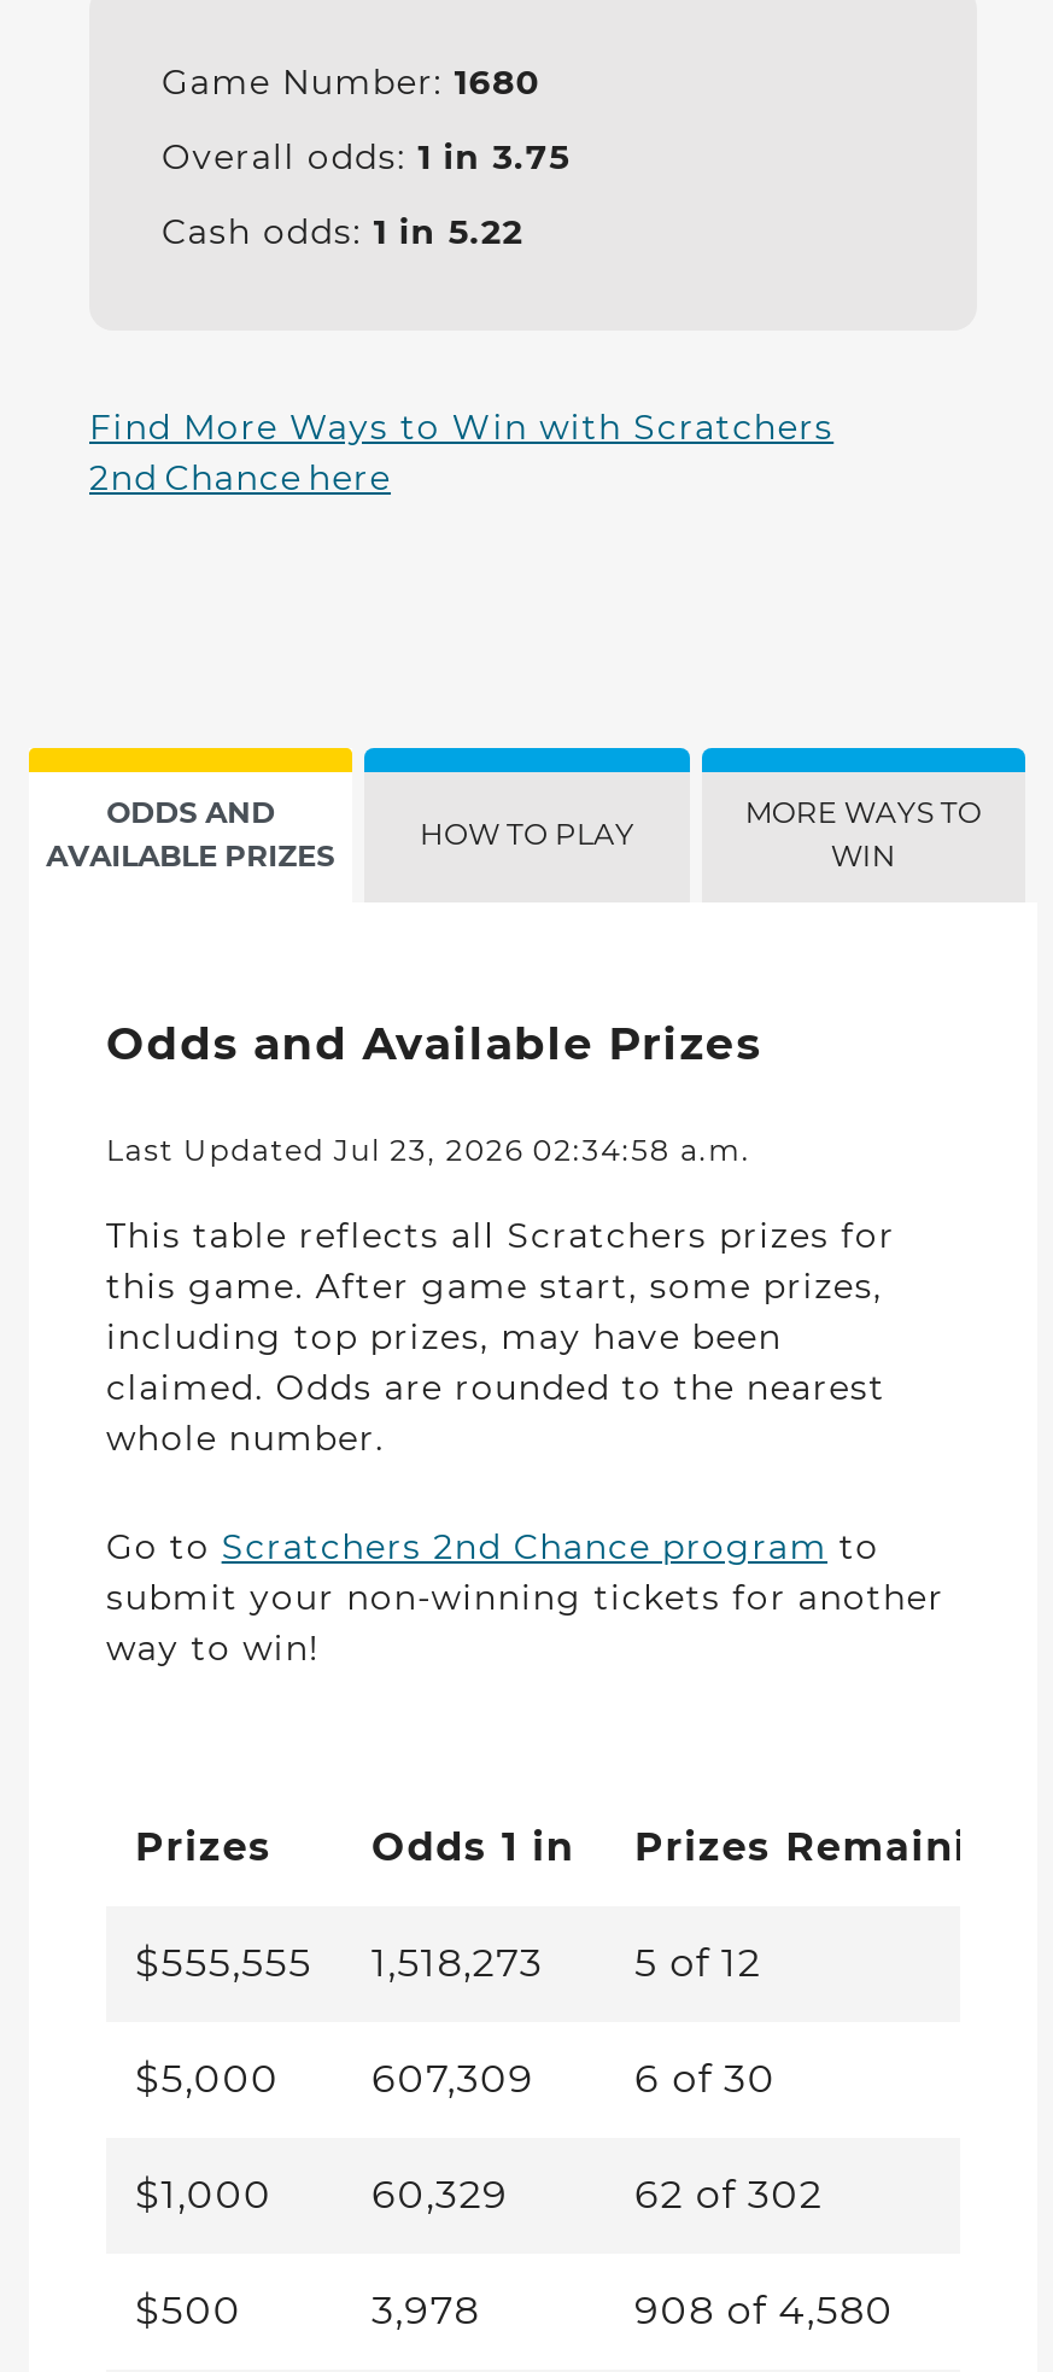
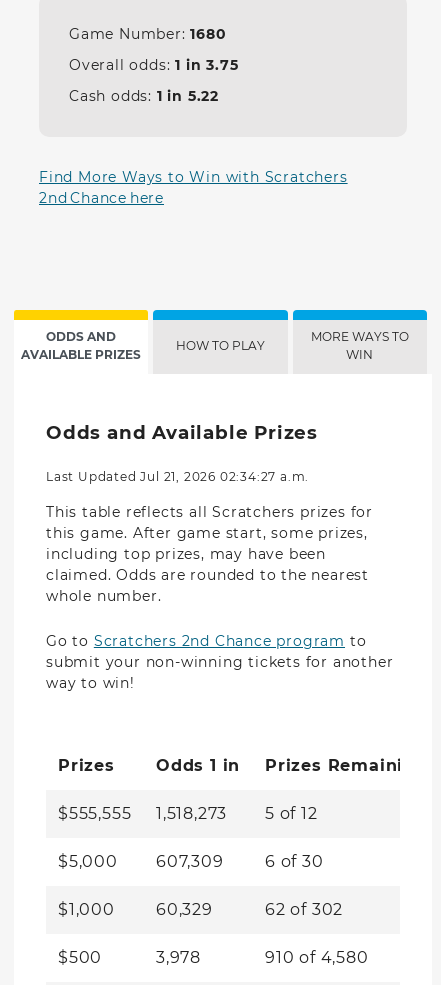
[106,1131,751,1167] Last Updated Jul 23, 2026 02:34:58 a.m. -> [46,469,309,484] Last Updated Jul 21, 2026 02:34:27 a.m.
[634,2287,894,2333] 908 of 4,580 -> [265,948,369,967] 910 of 4,580

